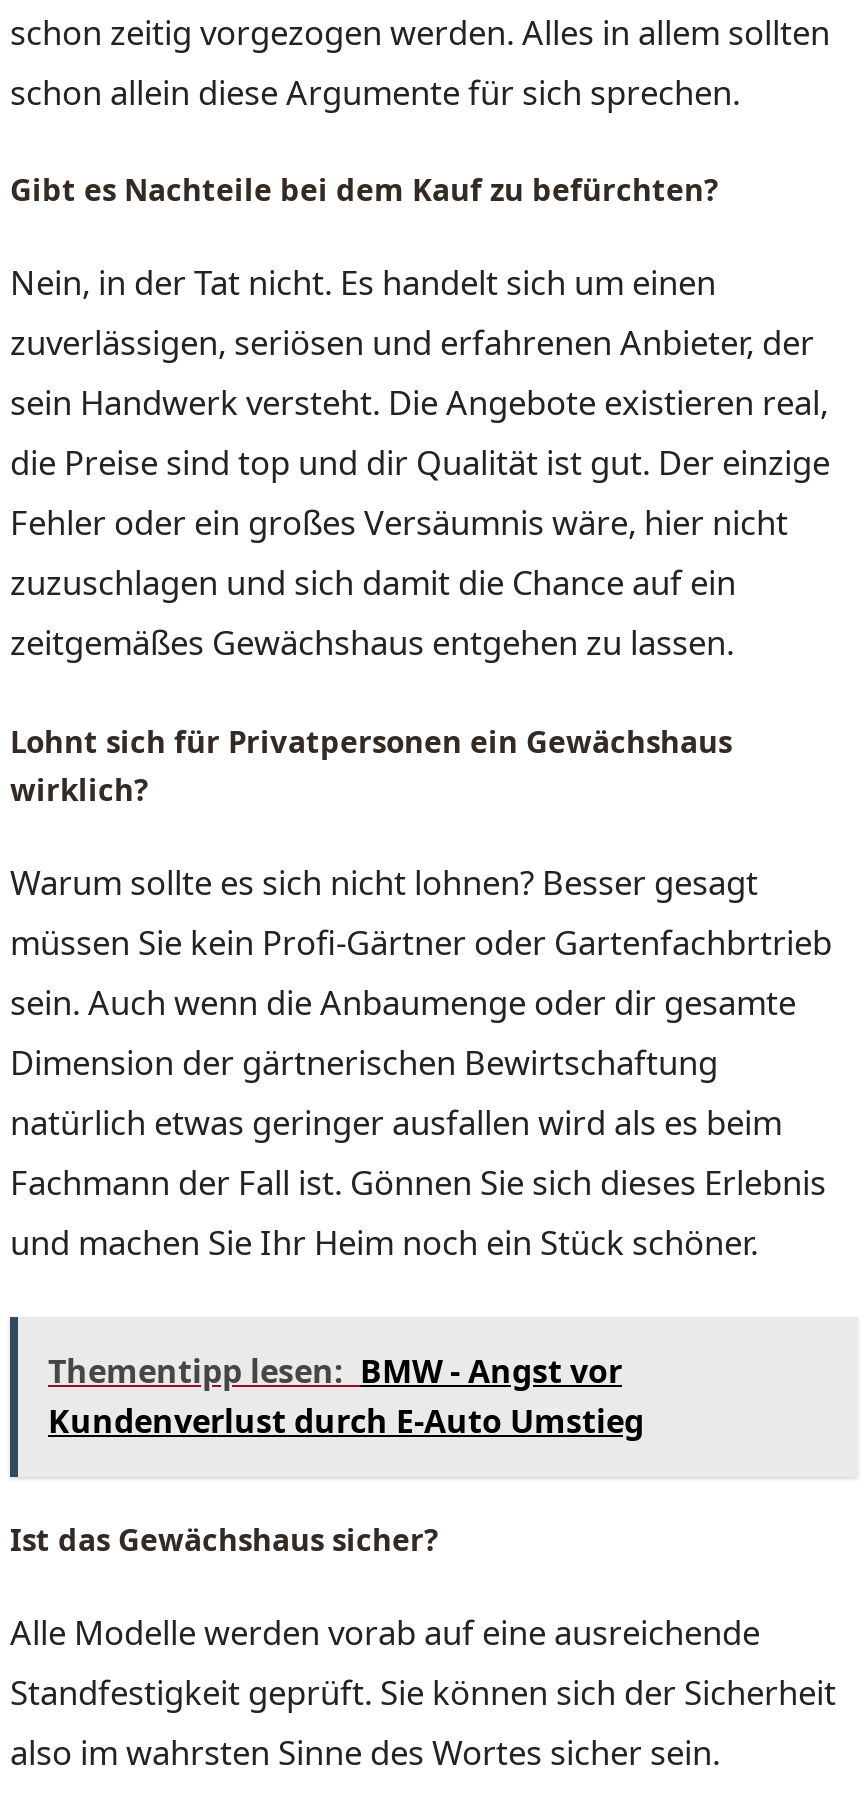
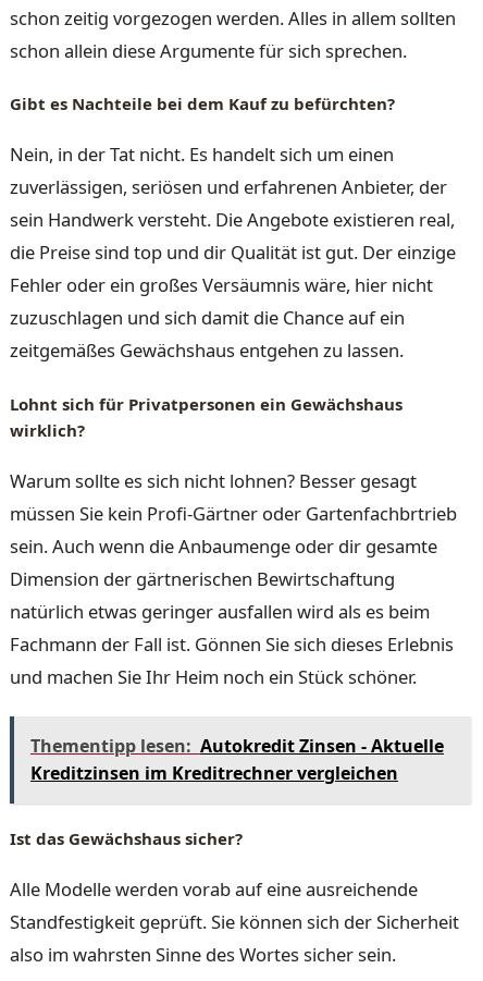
[48,1348,644,1442] Thementipp lesen: BMW - Angst vor | Kundenverlust durch E-Auto Umstieg -> [30,734,444,785] Thementipp lesen: Autokredit Zinsen - Aktuelle | Kreditzinsen im Kreditrechner vergleichen

